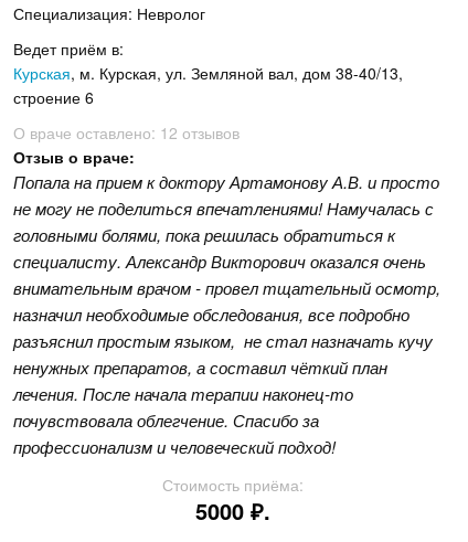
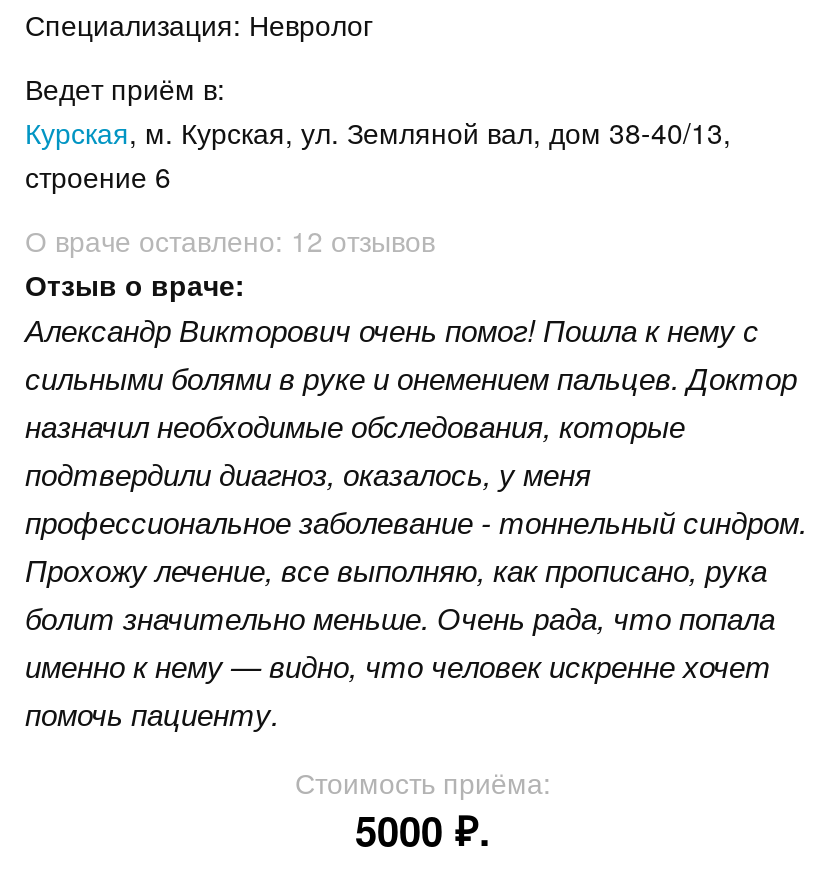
[13,170,440,458] Попала на прием к доктору Артамонову А.В. и просто | не могу не поделиться впечатлениями! Намучалась с | головными болями, пока решилась обратиться к | специалисту. Александр Викторович оказался очень | внимательным врачом - провел тщательный осмотр, | назначил необходимые обследования, все подробно | разъяснил простым языком, не стал назначать кучу | ненужных препаратов, а составил чёткий план | лечения. После начала терапии наконец-то | почувствовала облегчение. Спасибо за | профессионализм и человеческий подход! -> [25,308,807,734] Александр Викторович очень помог! Пошла к нему с | сильными болями в руке и онемением пальцев. Доктор | назначил необходимые обследования, которые | подтвердили диагноз, оказалось, у меня | профессиональное заболевание - тоннельный синдром. | Прохожу лечение, все выполняю, как прописано, рука | болит значительно меньше. Очень рада, что попала | именно к нему — видно, что человек искренне хочет | помочь пациенту.

